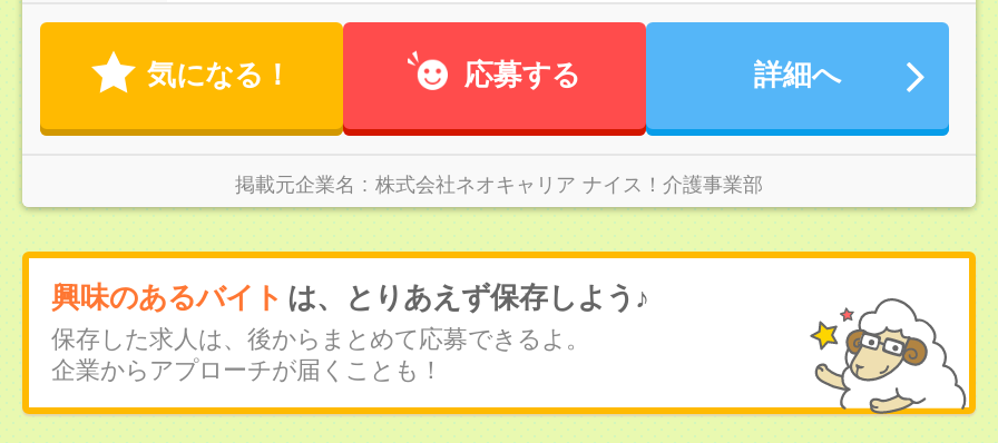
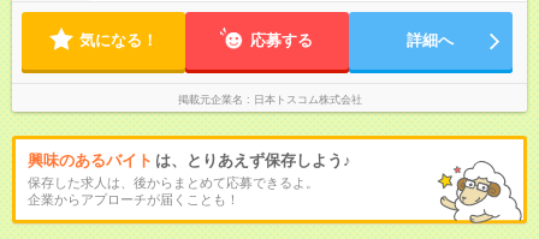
[375,174,763,196] 株式会社ネオキャリア ナイス！介護事業部 -> [253,94,362,106] 日本トスコム株式会社

